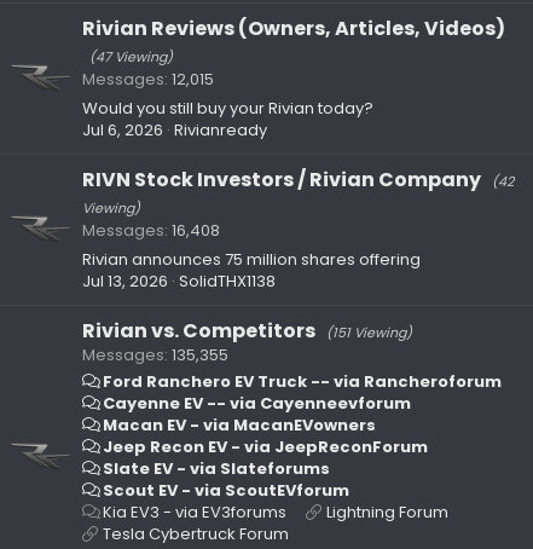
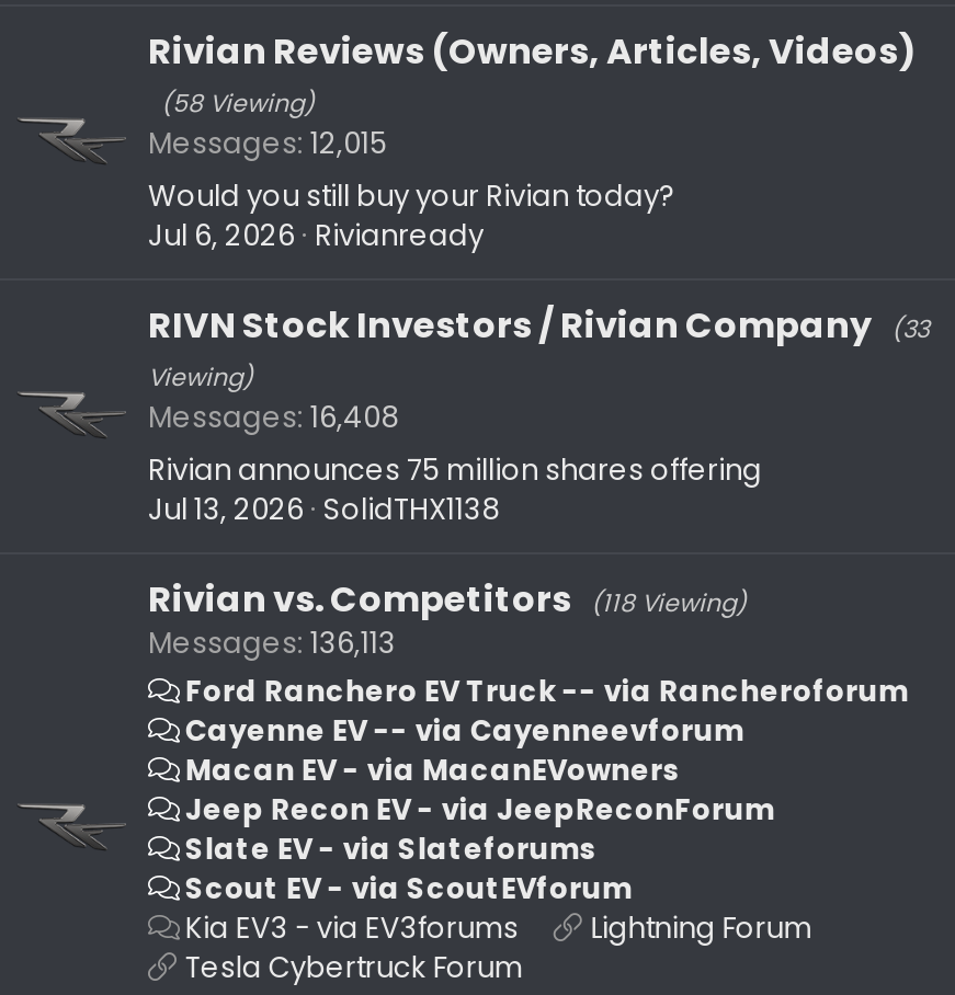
[89,47,173,67] (47 Viewing) -> [161,85,315,121] (58 Viewing)
[82,166,514,193] RIVN Stock Investors / Rivian Company (42 -> [148,300,929,351] RIVN Stock Investors / Rivian Company (33
[82,317,412,345] Rivian vs. Competitors (151 Viewing) -> [148,574,747,625] Rivian vs. Competitors (118 Viewing)
[82,343,228,366] Messages 135,355 -> [148,622,396,664] Messages 136,113

